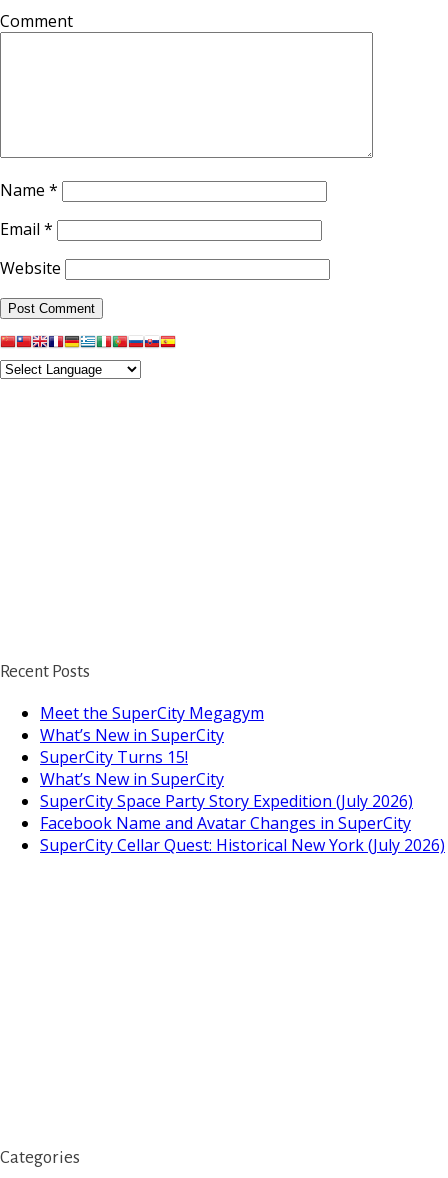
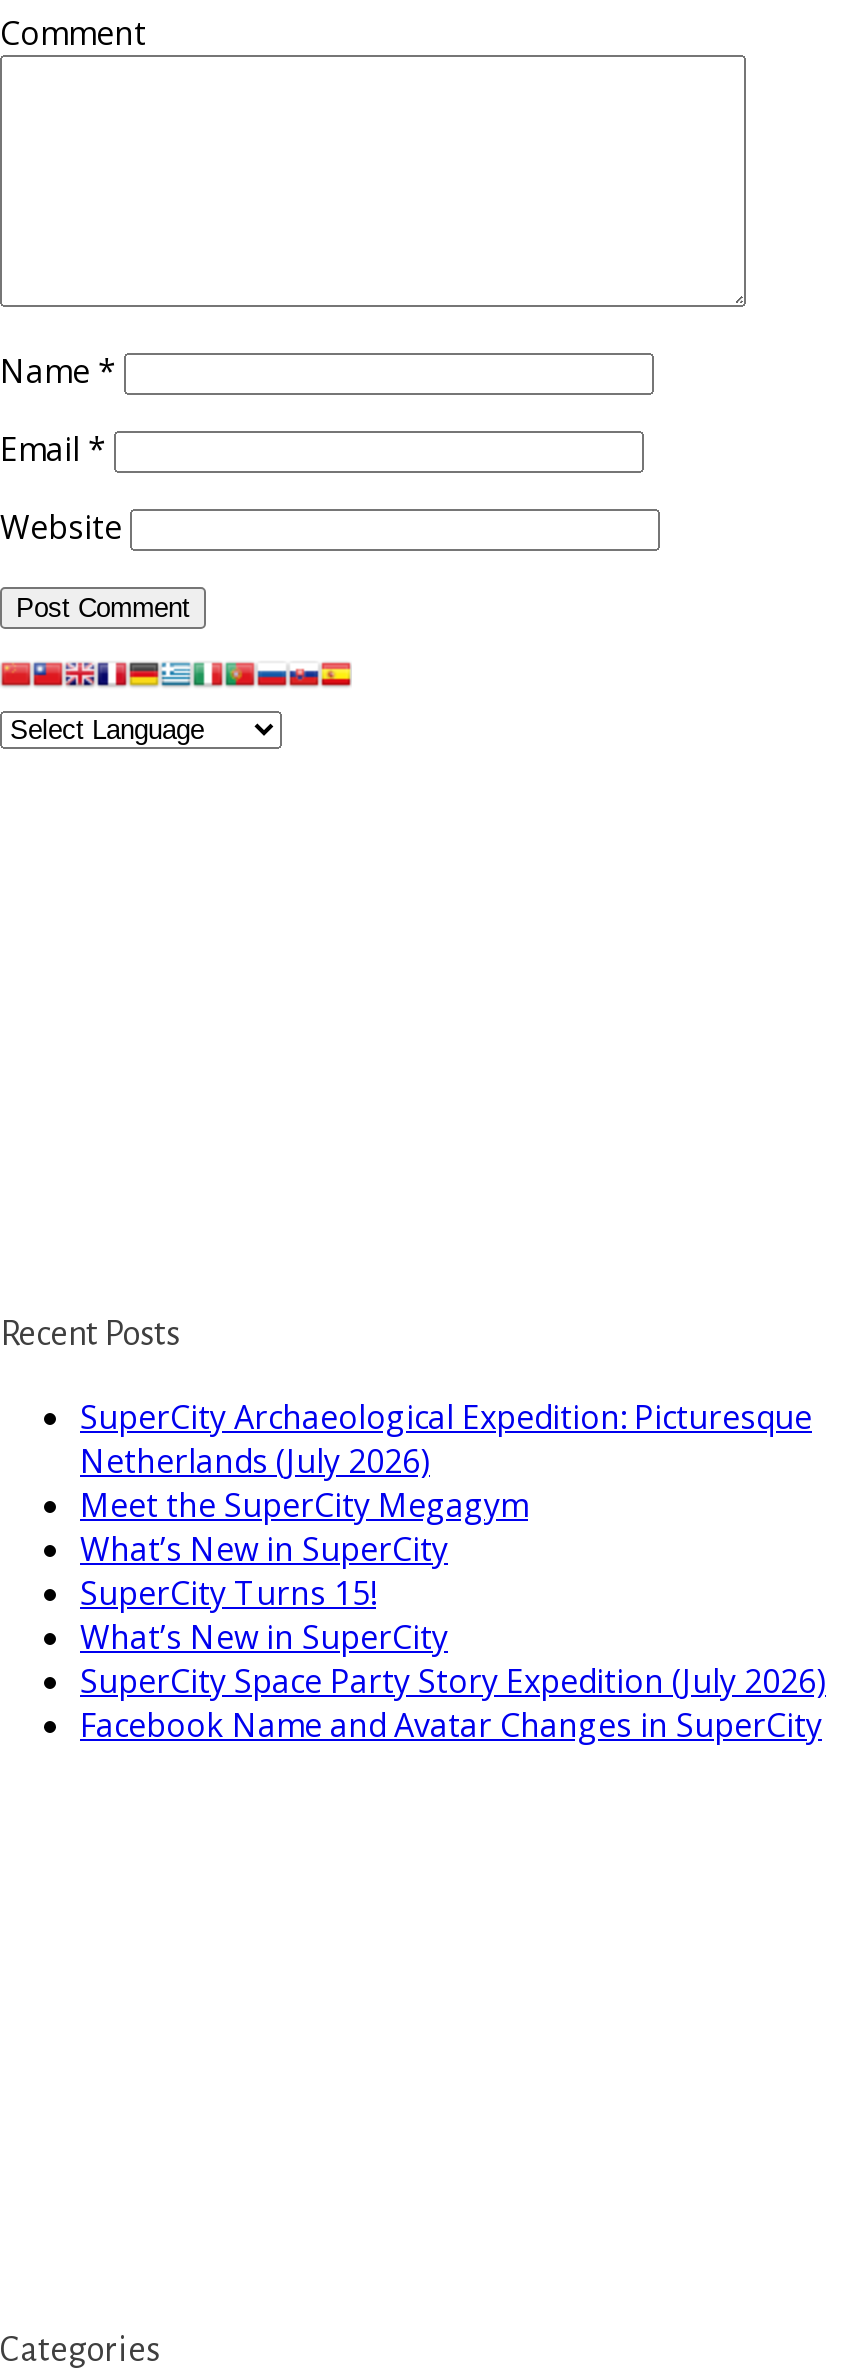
none -> [80,1395,812,1483] SuperCity Archaeological Expedition: Picturesque | Netherlands (July 2026)
moved [40,702,413,834] -> [80,1483,826,1747]: Meet the SuperCity Megagym | What’s New in SuperCity | SuperCity Turns 15! | What’s New in SuperCity | SuperCity Space Party Story Expedition (July 2026) | Facebook Name and Avatar Changes in SuperCity
[40,834,445,856] SuperCity Cellar Quest: Historical New York (July 2026) -> none

